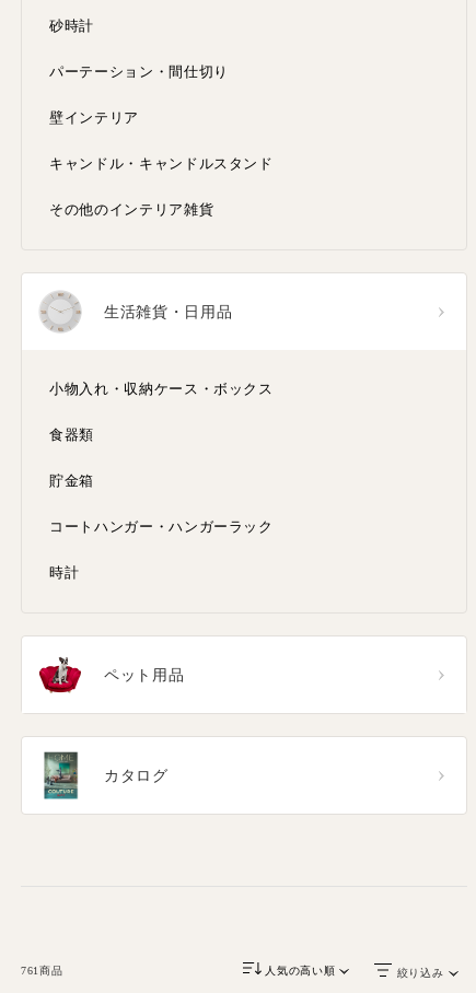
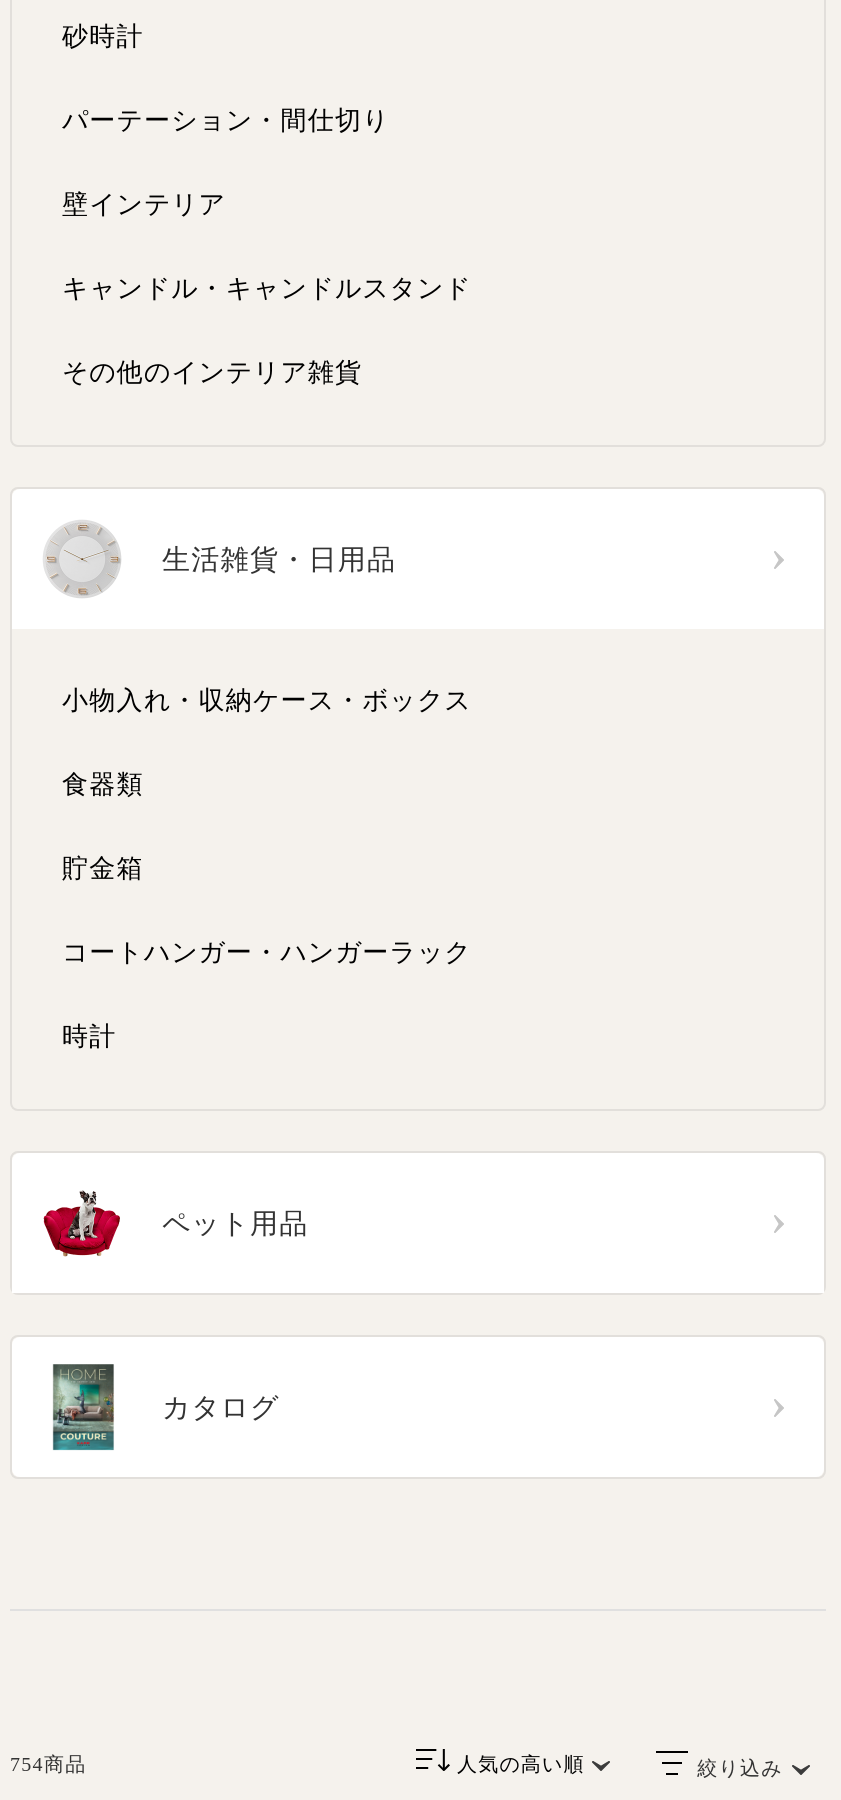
[21,965,63,977] 761商品 -> [10,1753,86,1775] 754商品

